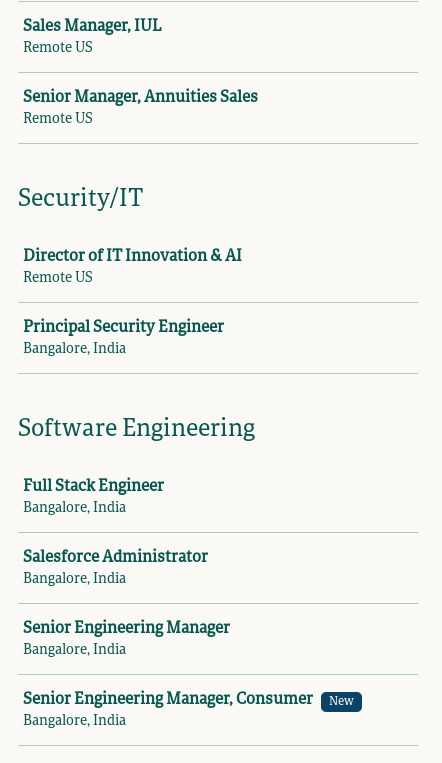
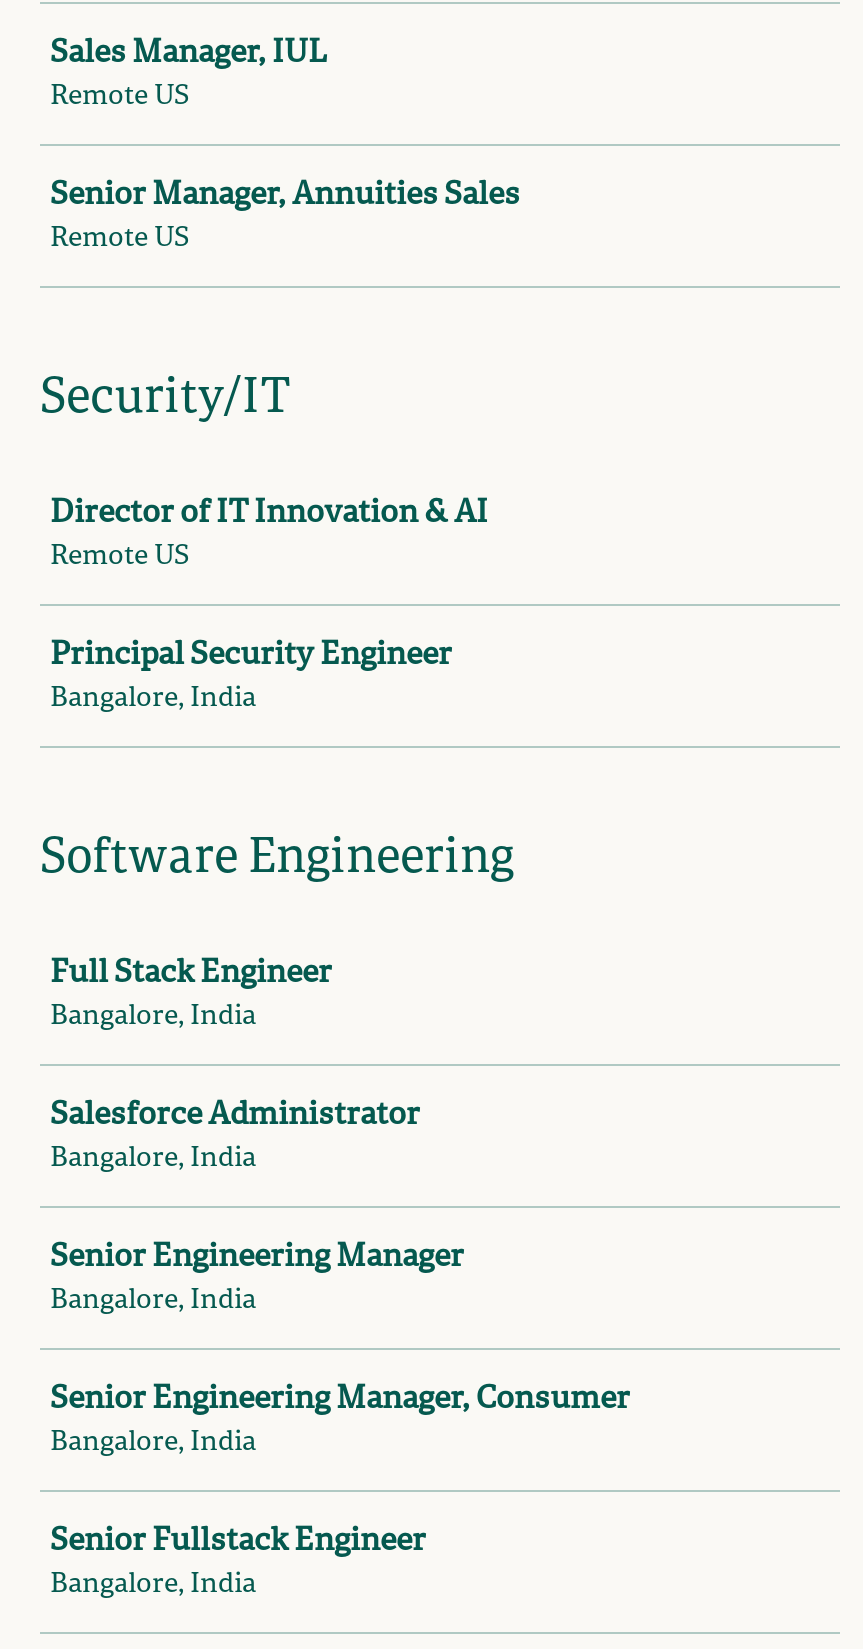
[329,694,354,709] New -> [50,1426,426,1562] Bangalore, India | Senior Fullstack Engineer

